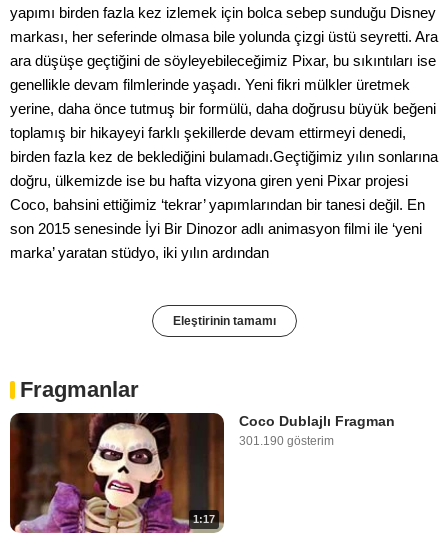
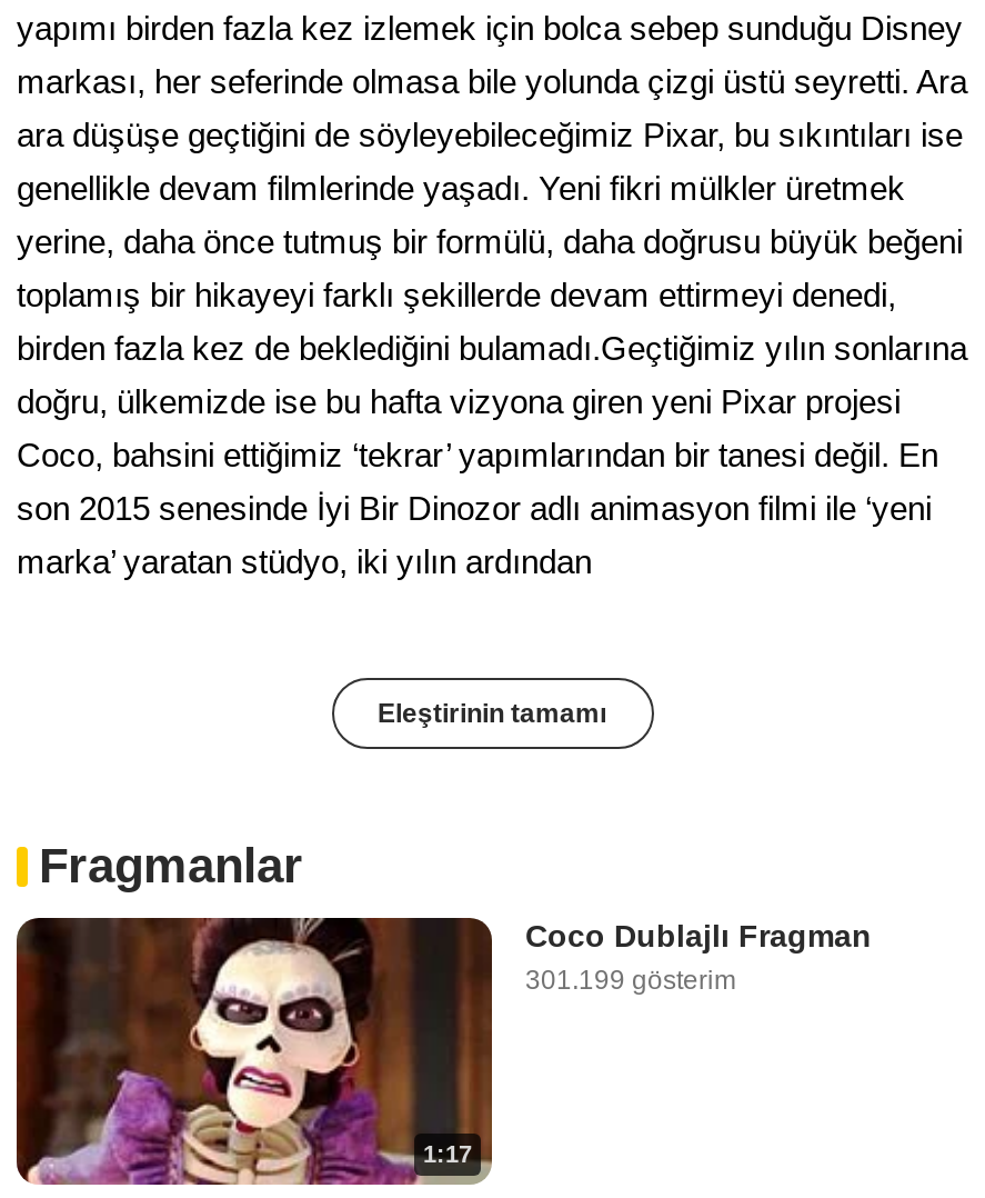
[239,434,334,448] 301.190 gösterim -> [525,965,736,996] 301.199 gösterim

